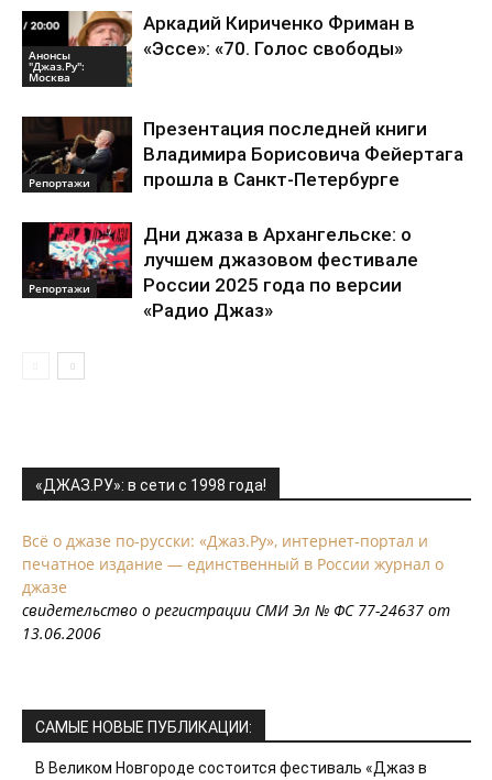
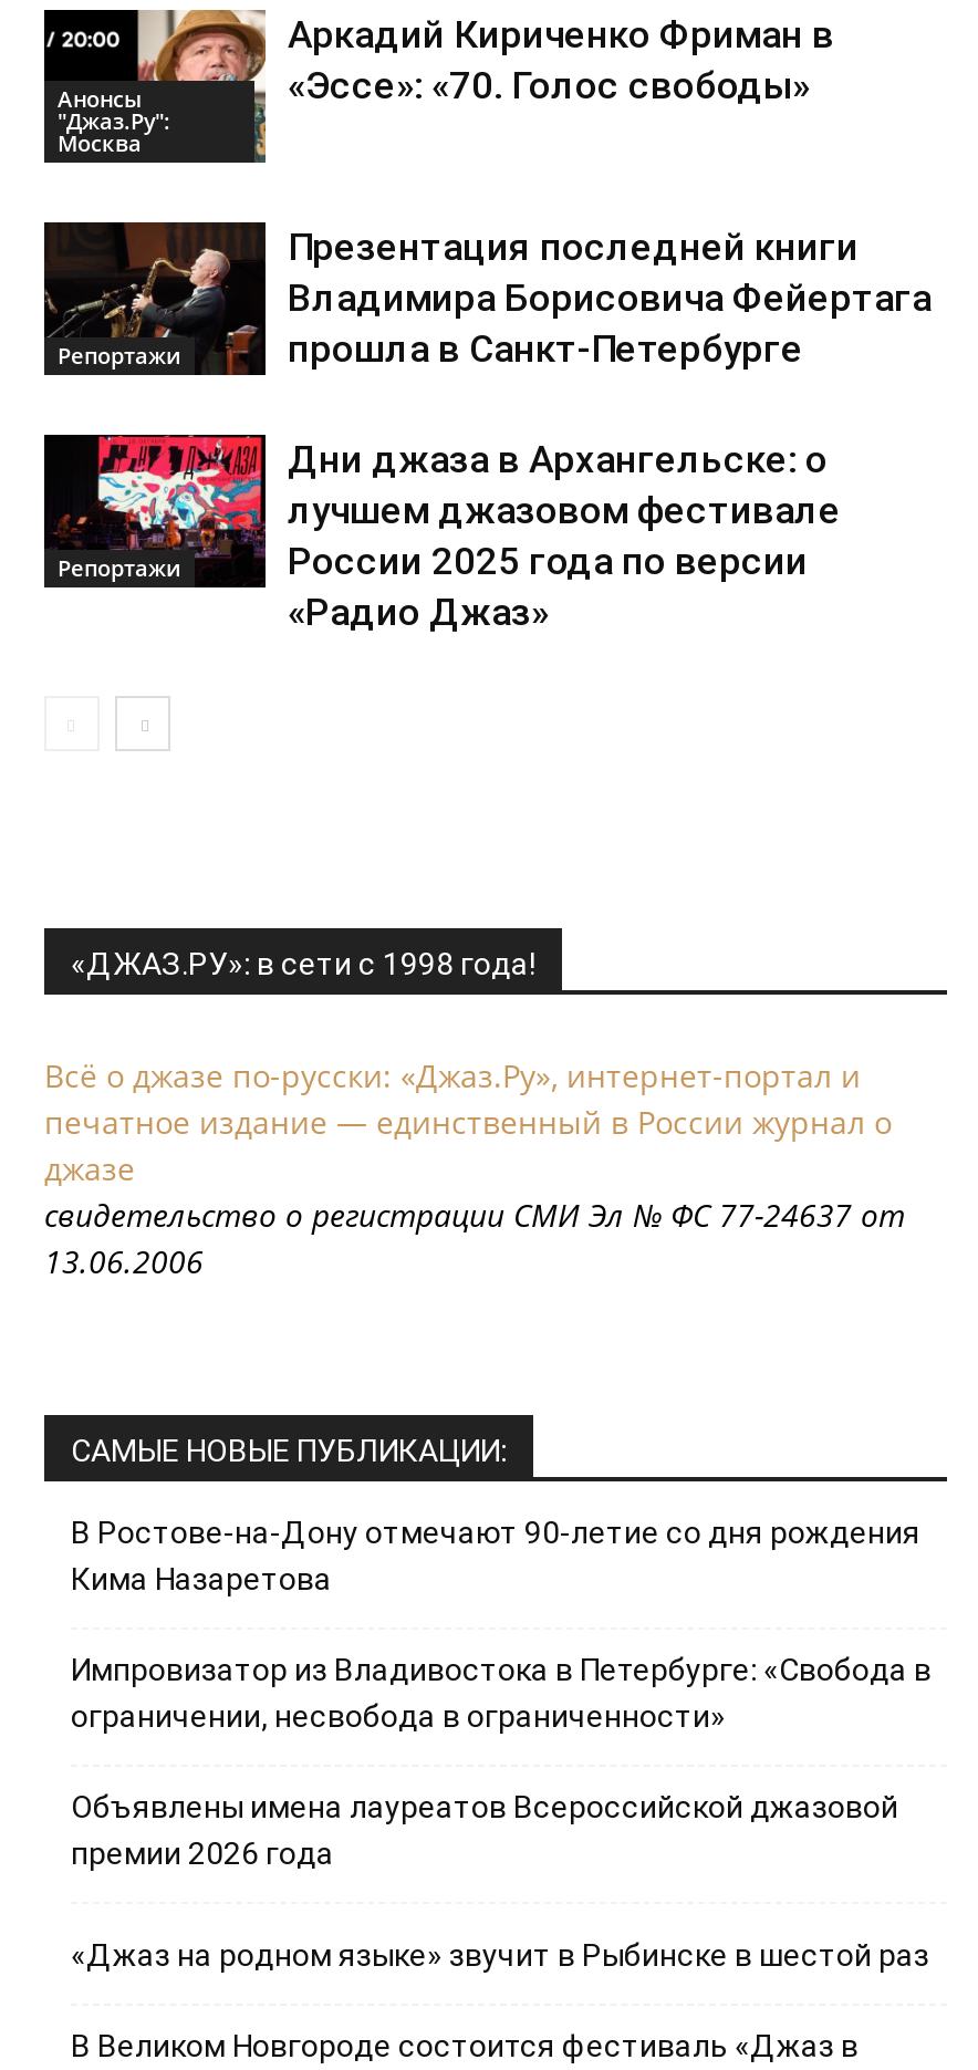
none -> [71,1514,932,1972] В Ростове-на-Дону отмечают 90-летие со дня рождения | Кима Назаретова | Импровизатор из Владивостока в Петербурге: «Свобода в | ограничении, несвобода в ограниченности» | Объявлены имена лауреатов Всероссийской джазовой | премии 2026 года | «Джаз на родном языке» звучит в Рыбинске в шестой раз

